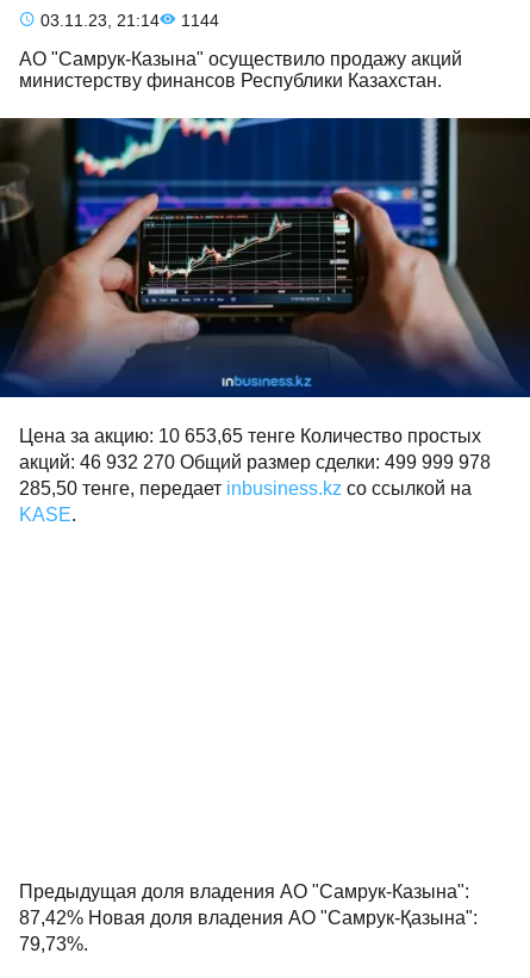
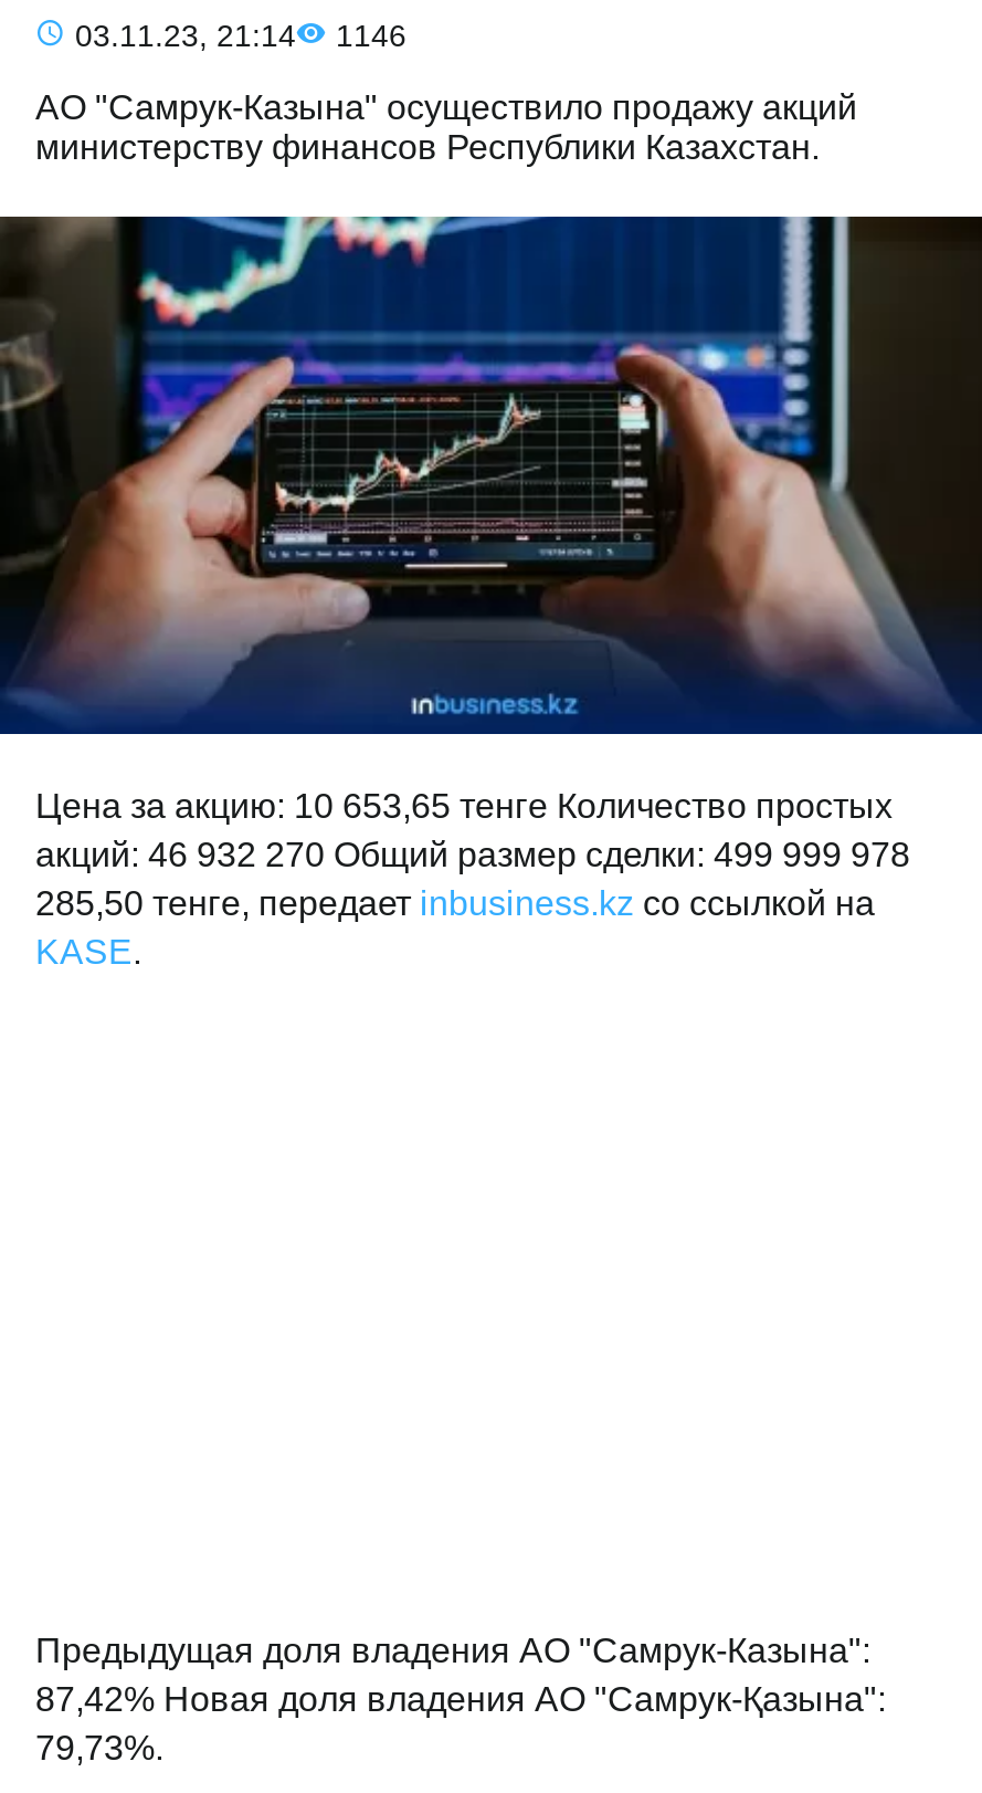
[40,11,219,30] 03.11.23, 21:14 1144 -> [75,18,406,53] 03.11.23, 21:14 1146

